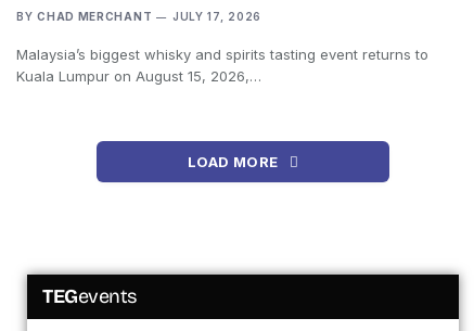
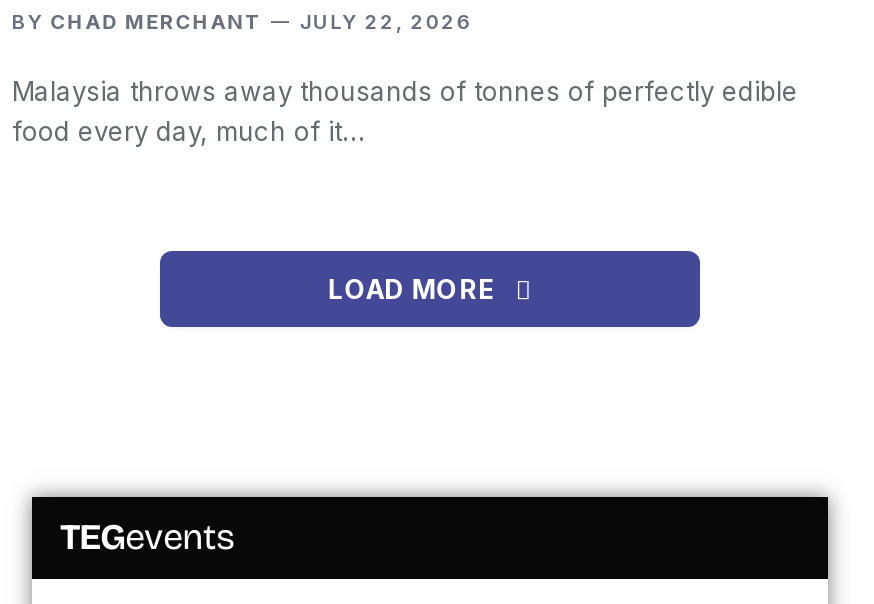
[16,10,261,23] BY CHAD MERCHANT JULY 17, 2026 -> [12,9,472,33] BY CHAD MERCHANT JULY 22, 2026
[16,46,428,85] Malaysia’s biggest whisky and spirits tasting event returns to | Kuala Lumpur on August 15, 2026,… -> [12,75,798,147] Malaysia throws away thousands of tonnes of perfectly edible | food every day, much of it…

